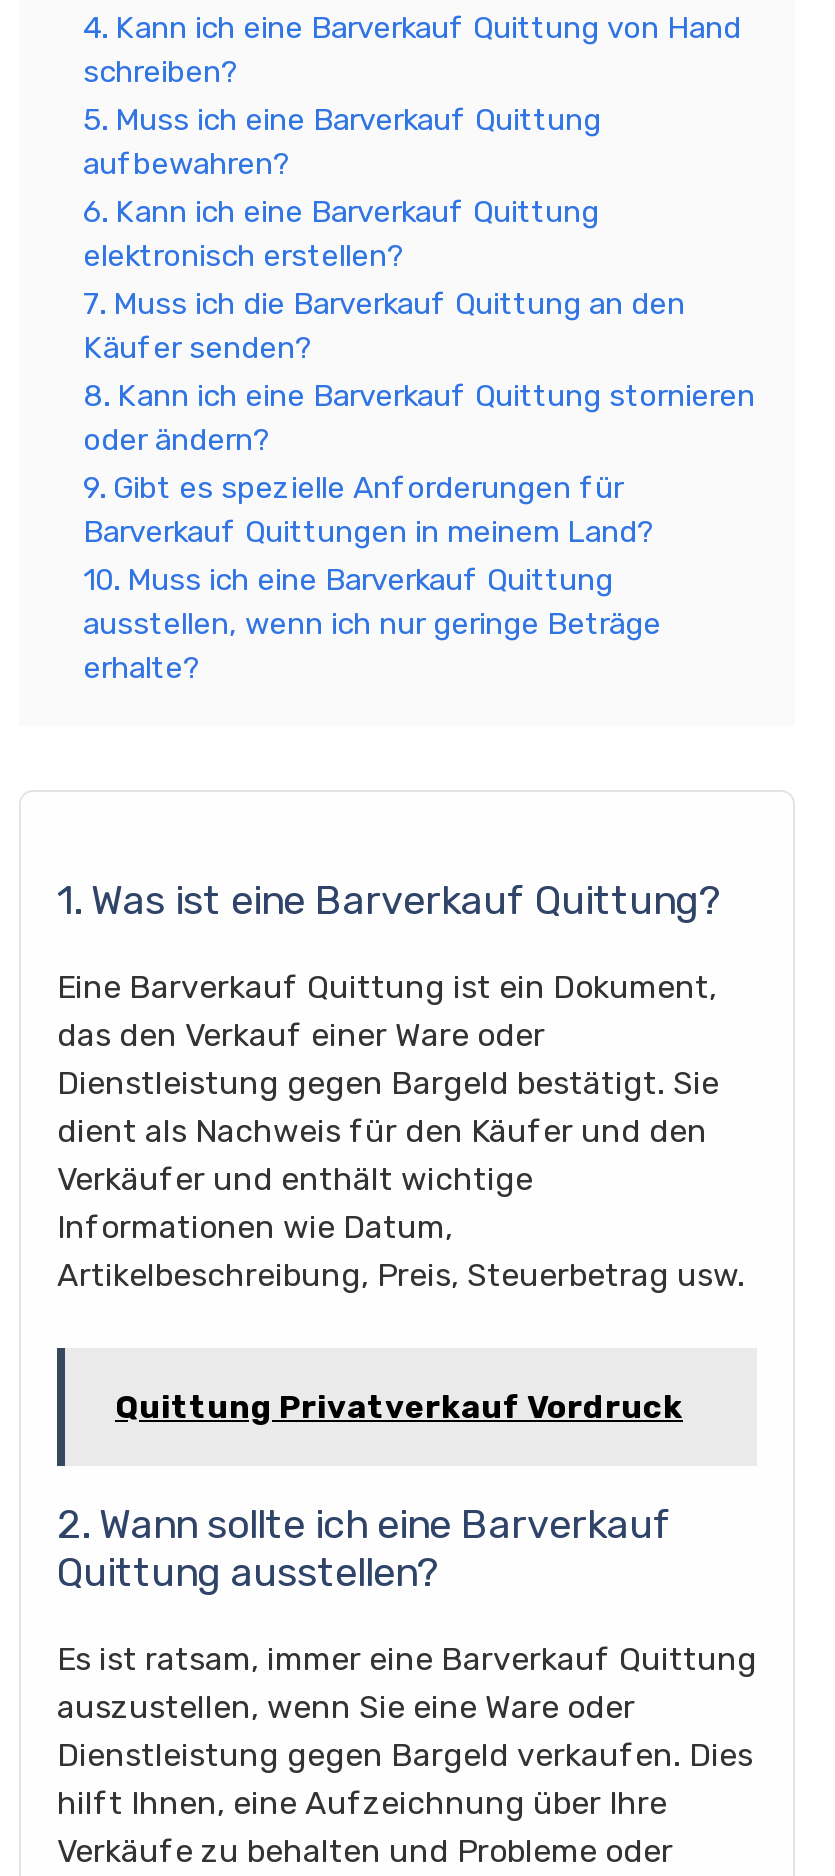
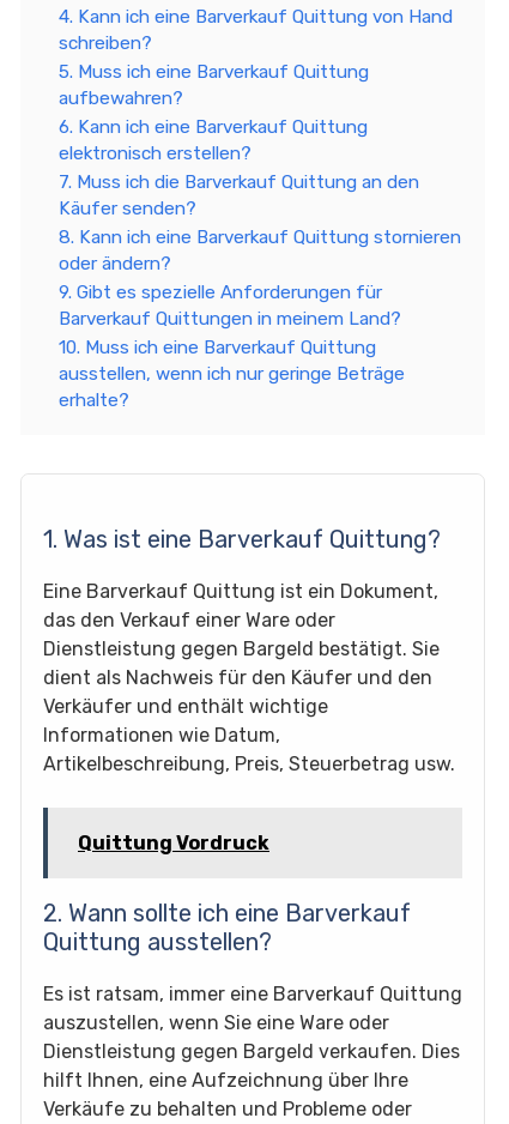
[115,1387,683,1425] Quittung Privatverkauf Vordruck -> [78,831,269,854] Quittung Vordruck

